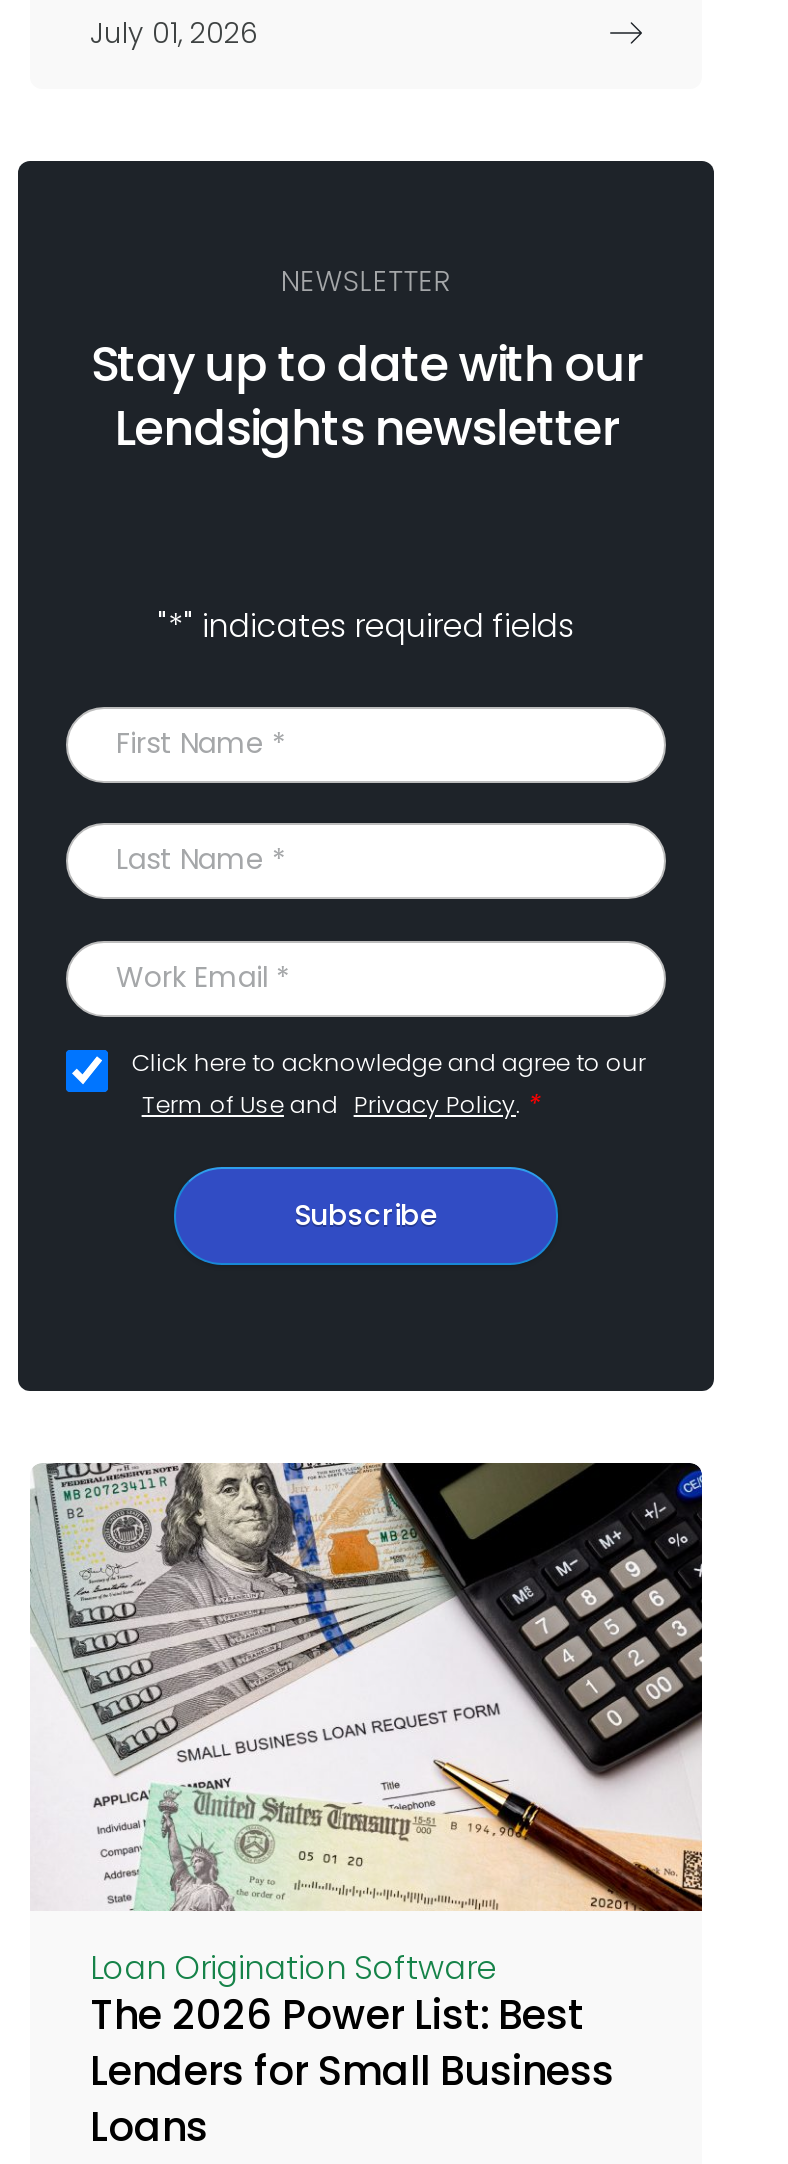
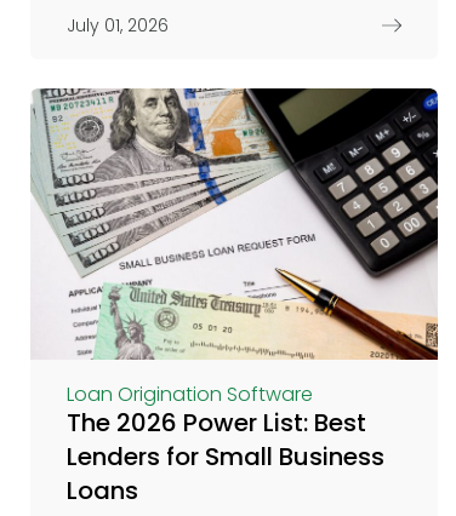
[16,159,716,1393] [image] | NEWSLETTER | Stay up to date with our | Lendsights newsletter | "* " indicates required fields -> none
[132,1044,646,1234] Click here to acknowledge and agree to our | Term of Use and Privacy Policy. * | Subscribe -> none

